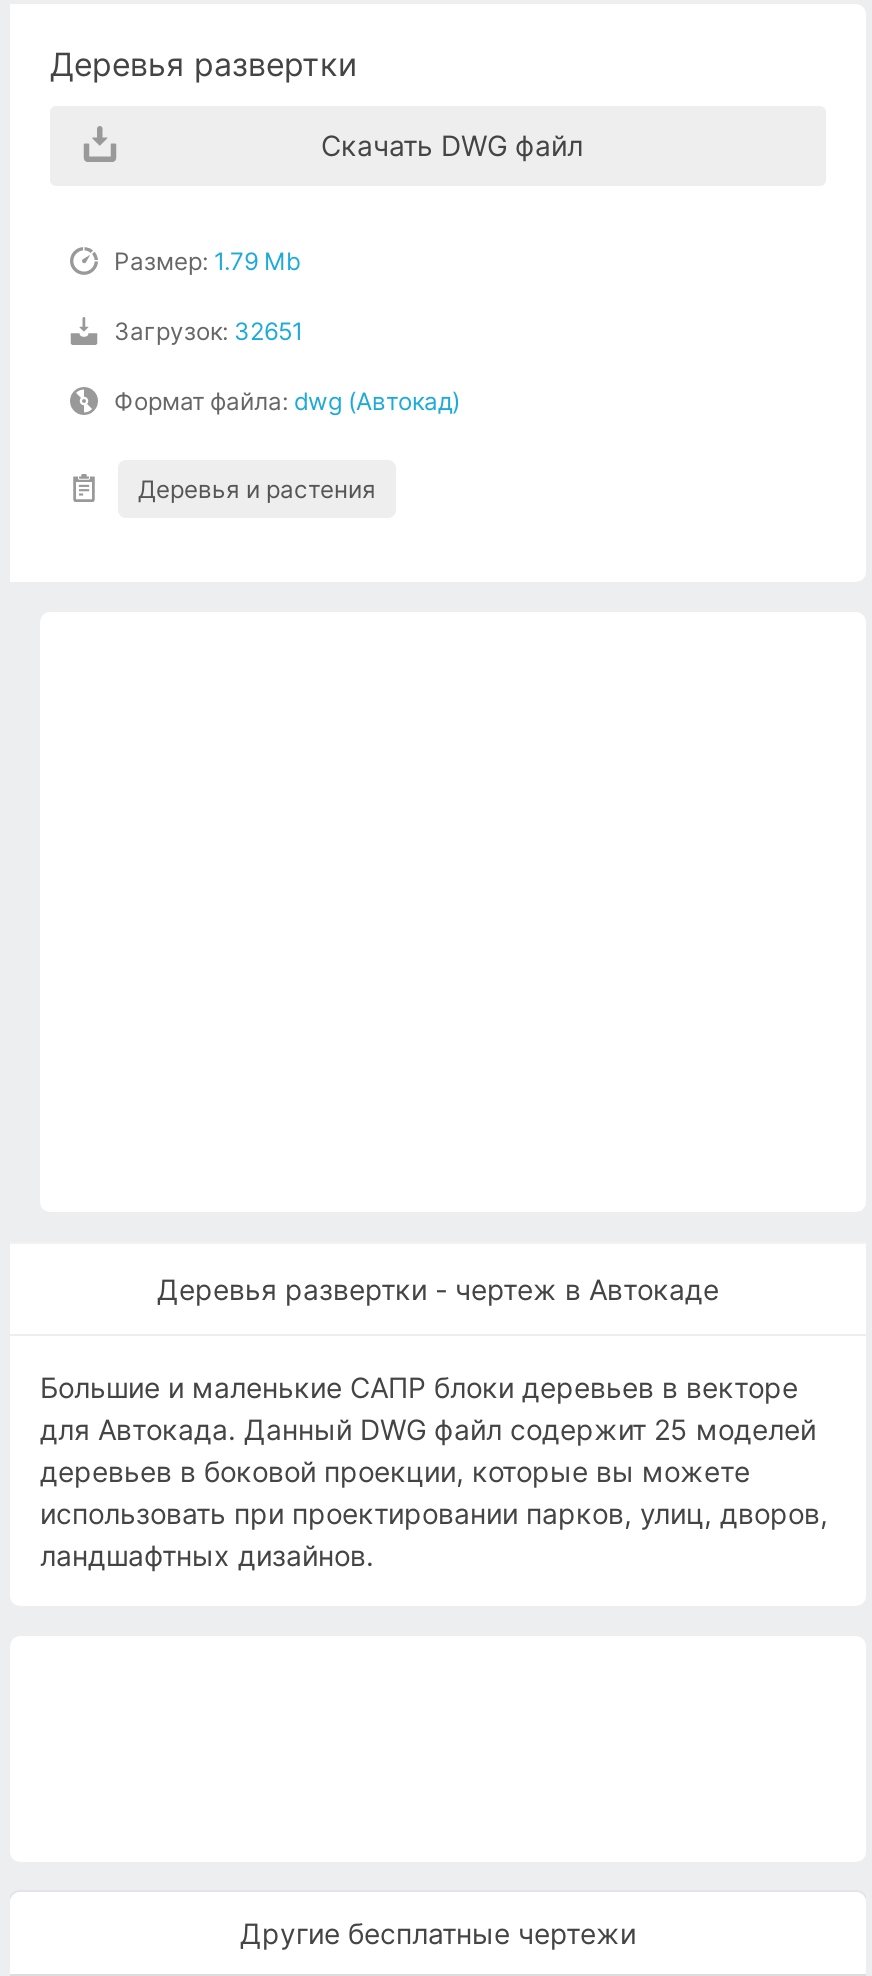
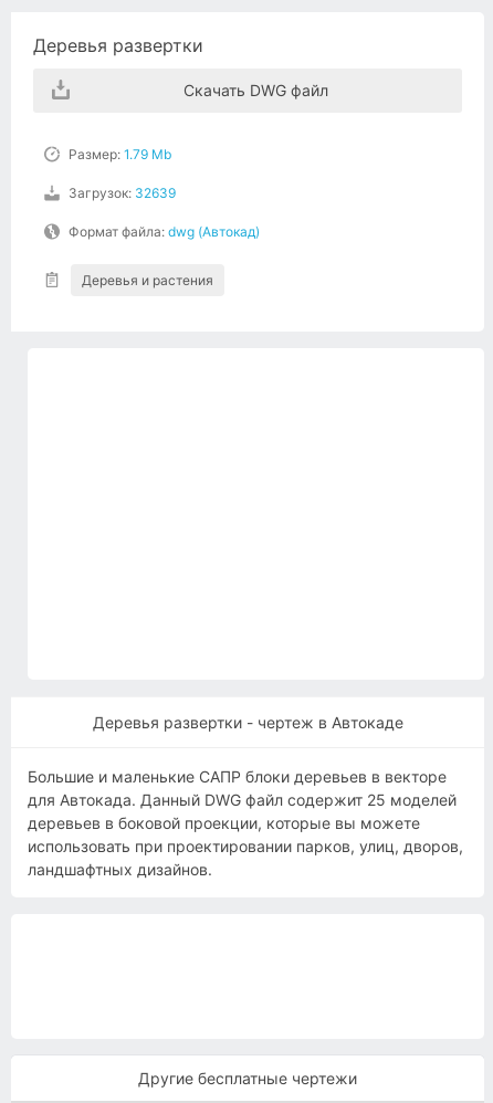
[114,316,304,346] Загрузок: 32651 -> [69,184,176,201] Загрузок: 32639

